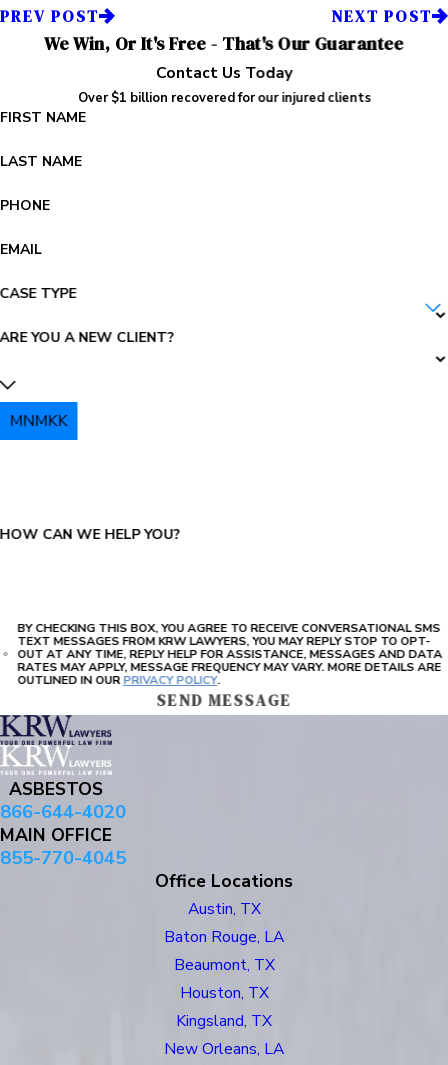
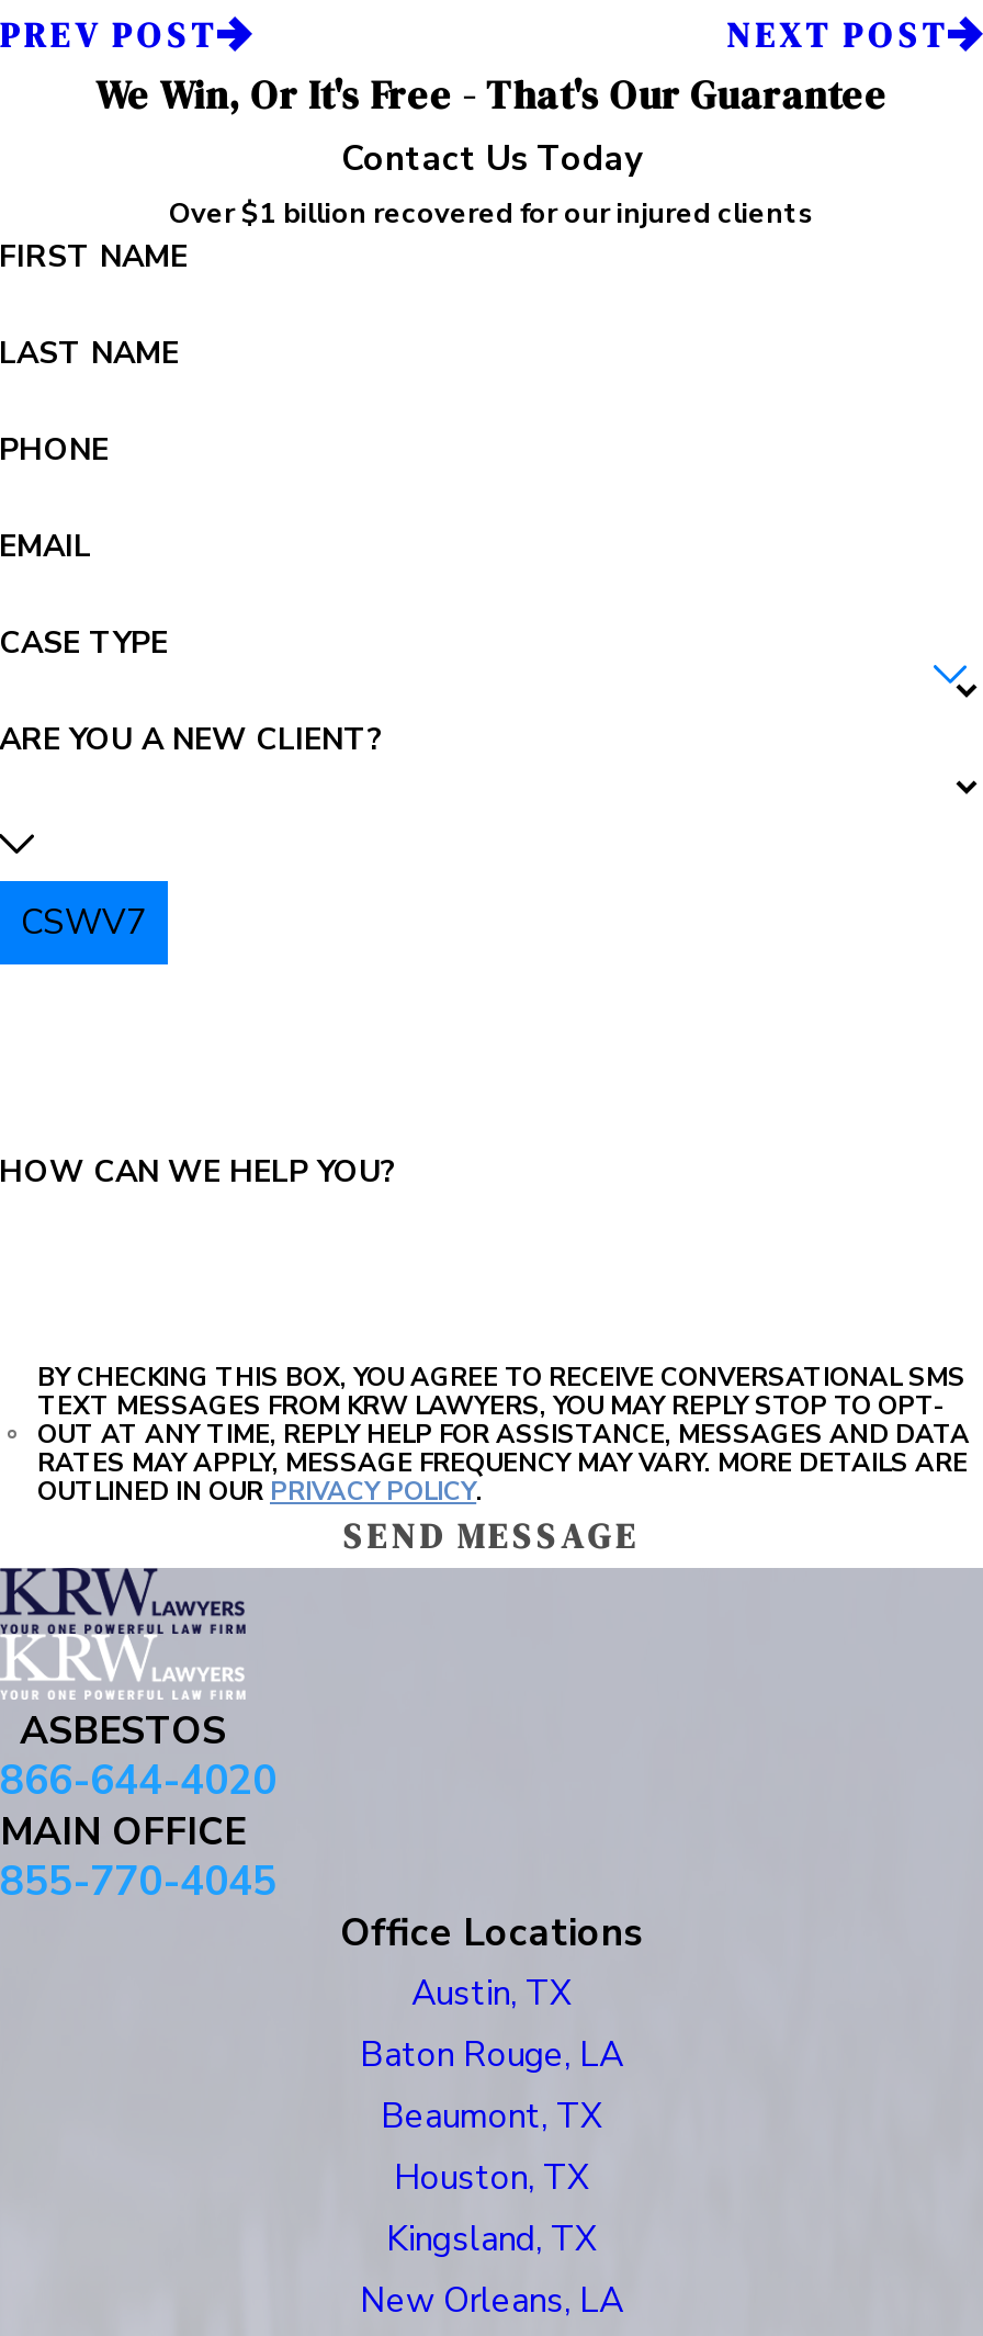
[9,410,67,431] MNMKK -> [21,898,146,944] CSWV7

